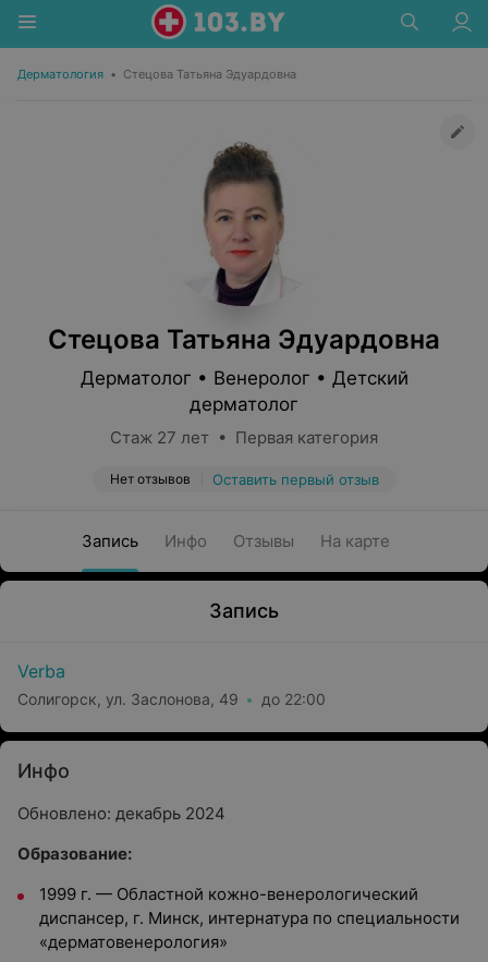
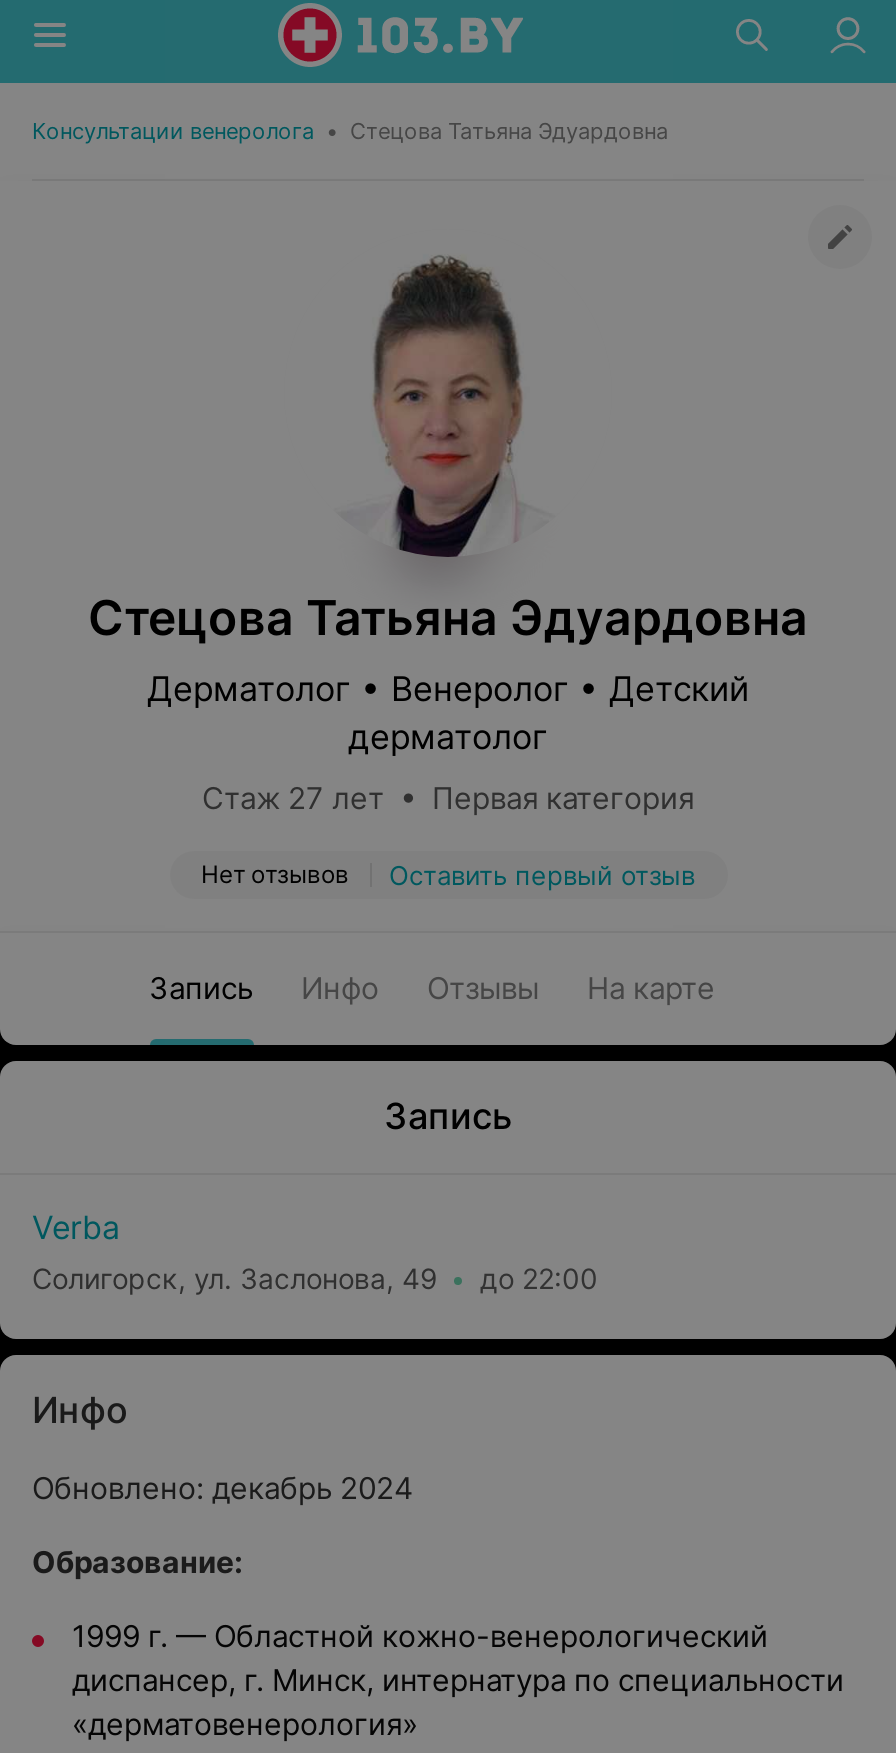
[17,66,296,82] Дерматология • Стецова Татьяна Эдуардовна -> [32,117,668,145] Консультации венеролога • Стецова Татьяна Эдуардовна

